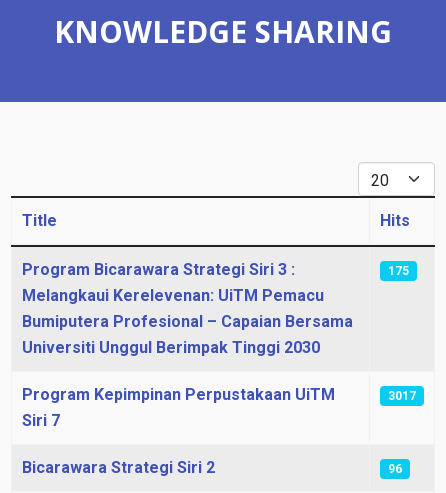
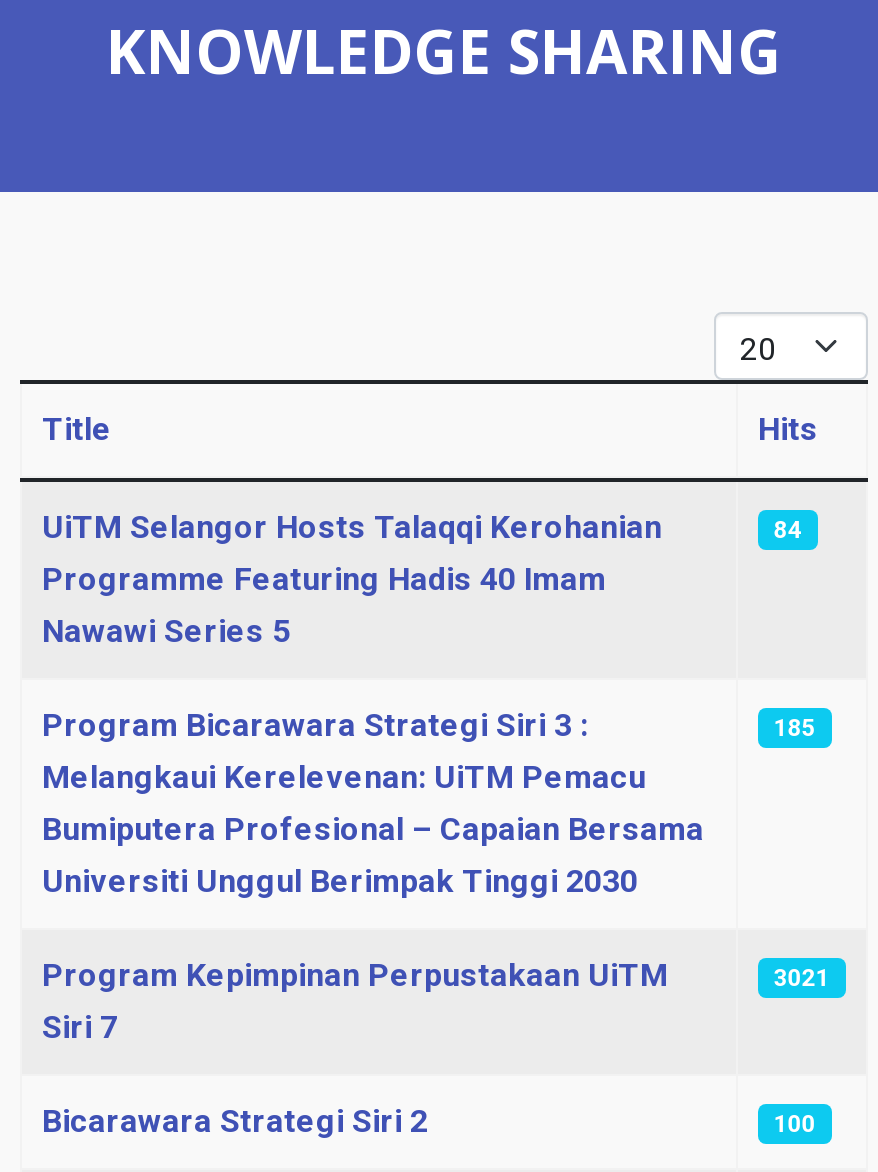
none -> [42,508,662,650] UiTM Selangor Hosts Talaqqi Kerohanian | Programme Featuring Hadis 40 Imam | Nawawi Series 5
none -> [774,516,802,544] 84
[388,264,409,278] 175 -> [774,714,816,742] 185
[388,389,416,403] 3017 -> [774,964,830,992] 3021
[388,462,402,476] 96 -> [774,1110,816,1138] 100

